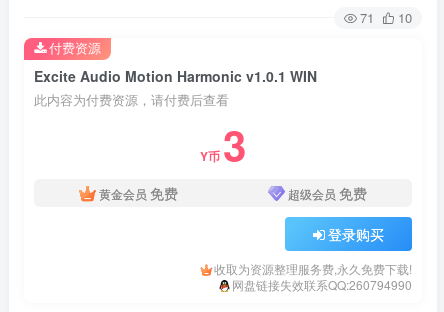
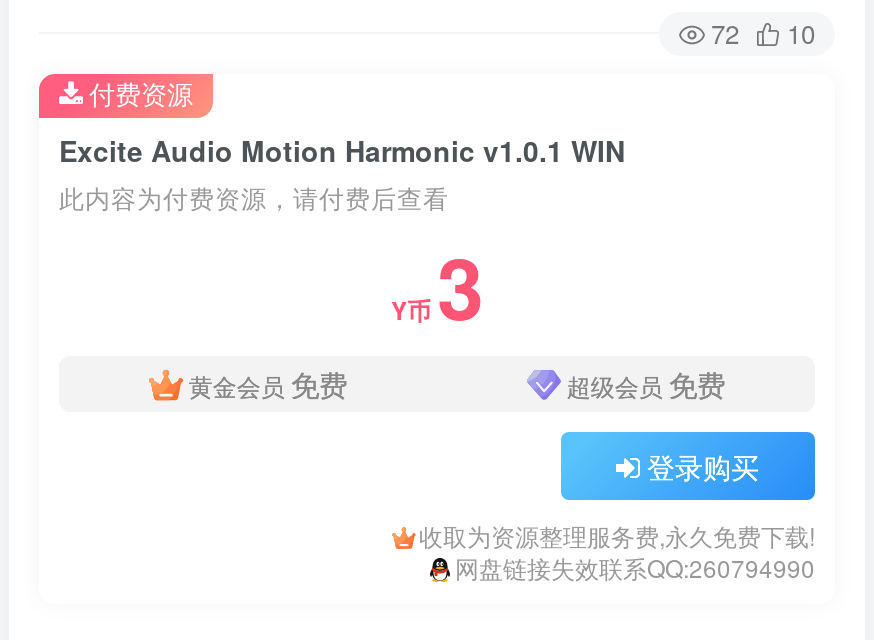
[360,8,412,27] 71 10 -> [711,14,815,52] 72 10

